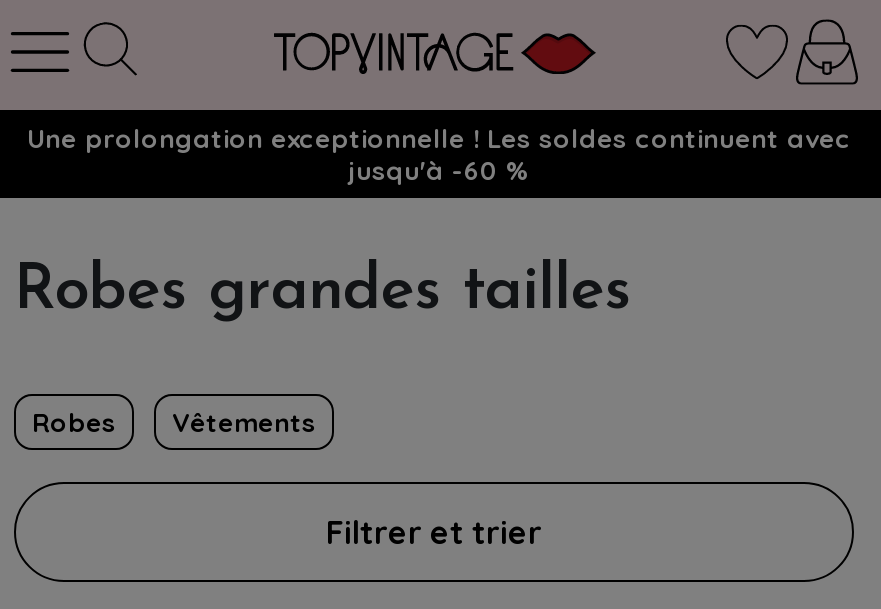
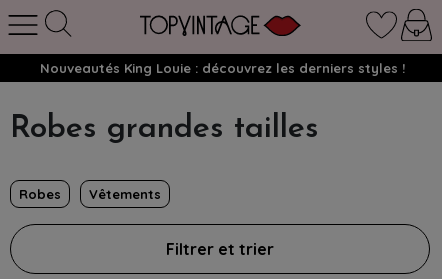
[27,122,851,186] Une prolongation exceptionnelle ! Les soldes continuent avec | jusqu'à -60 % -> [40,60,405,76] Nouveautés King Louie : découvrez les derniers styles !

